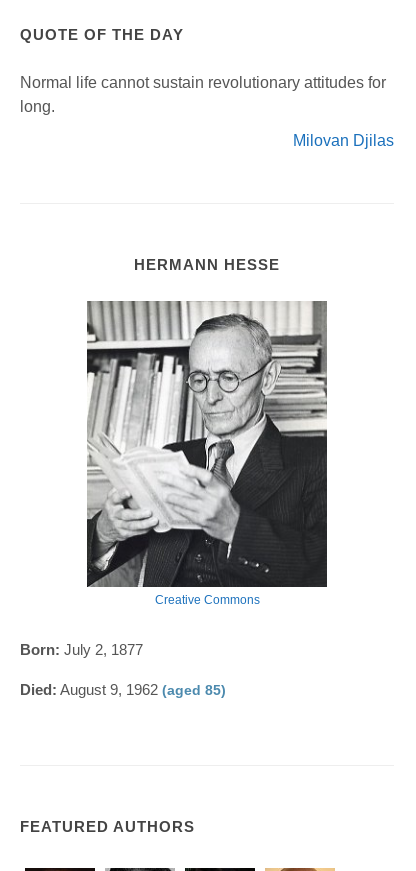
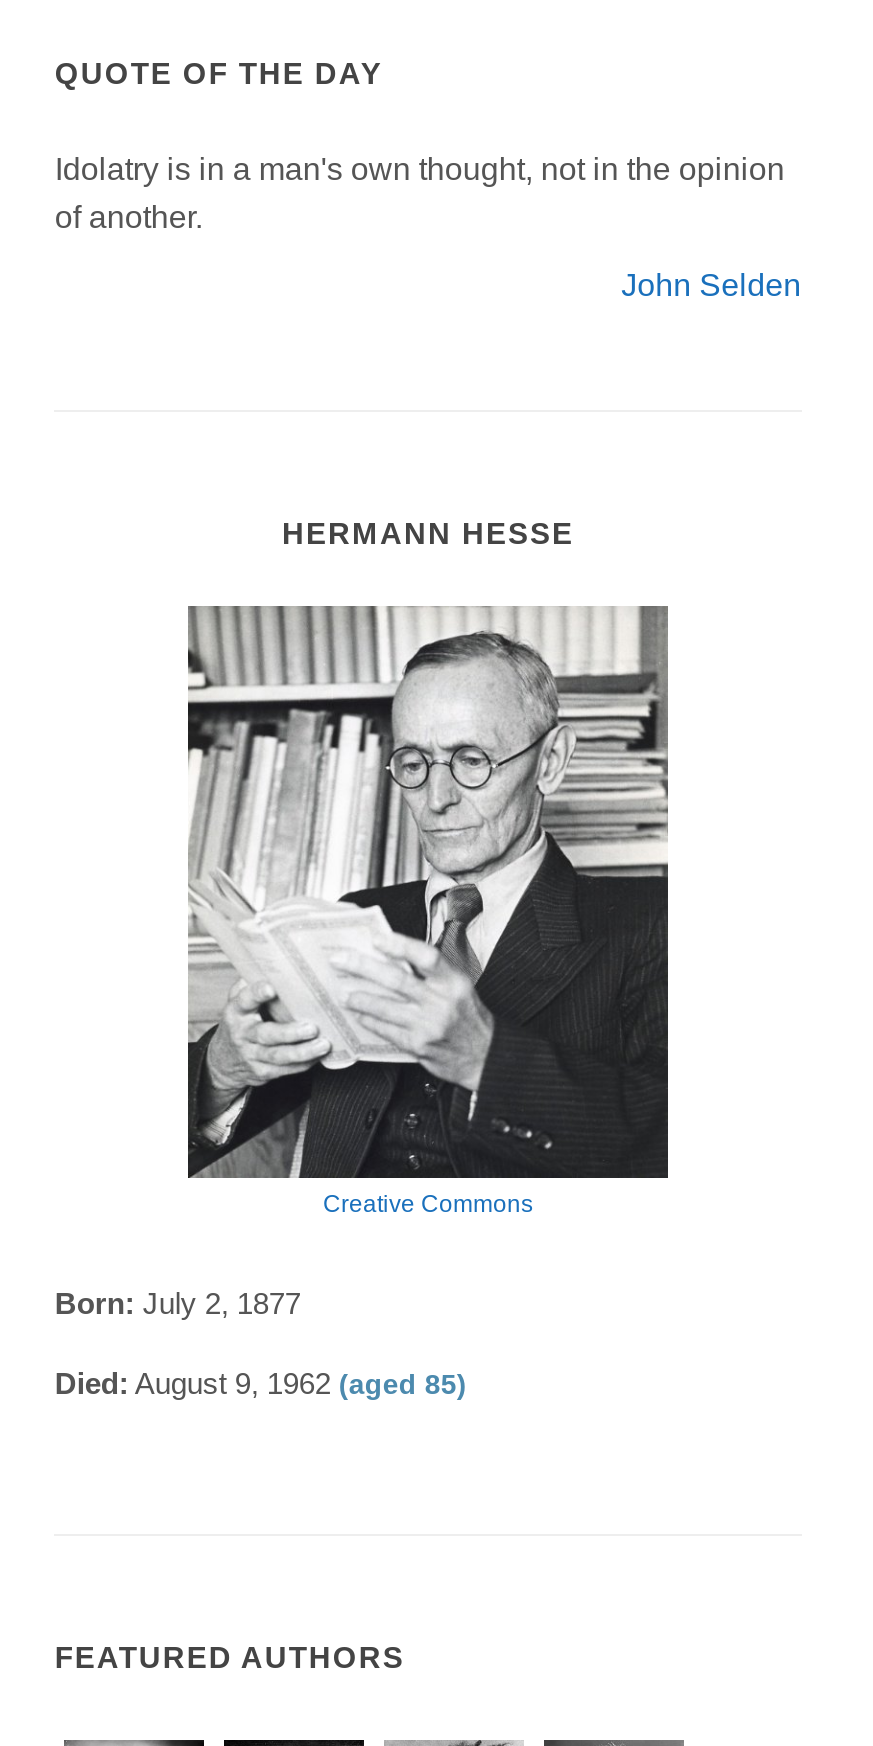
[20,74,386,115] Normal life cannot sustain revolutionary attitudes for | long. -> [55,151,785,233] Idolatry is in a man's own thought, not in the opinion | of another.
[293,132,394,149] Milovan Djilas -> [621,267,801,301] John Selden

